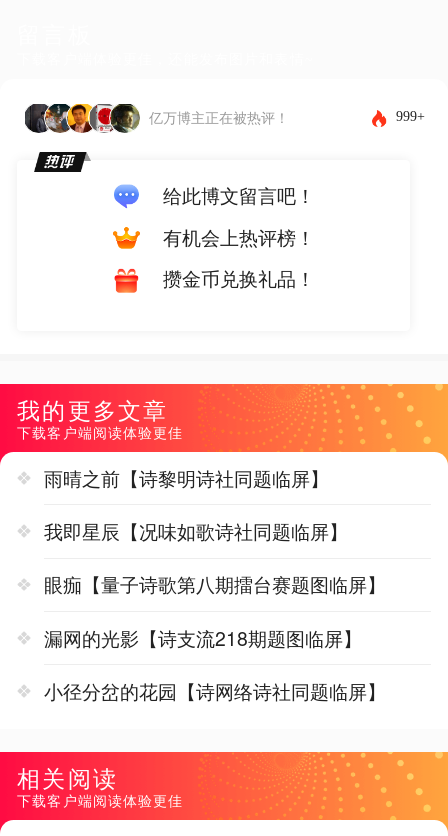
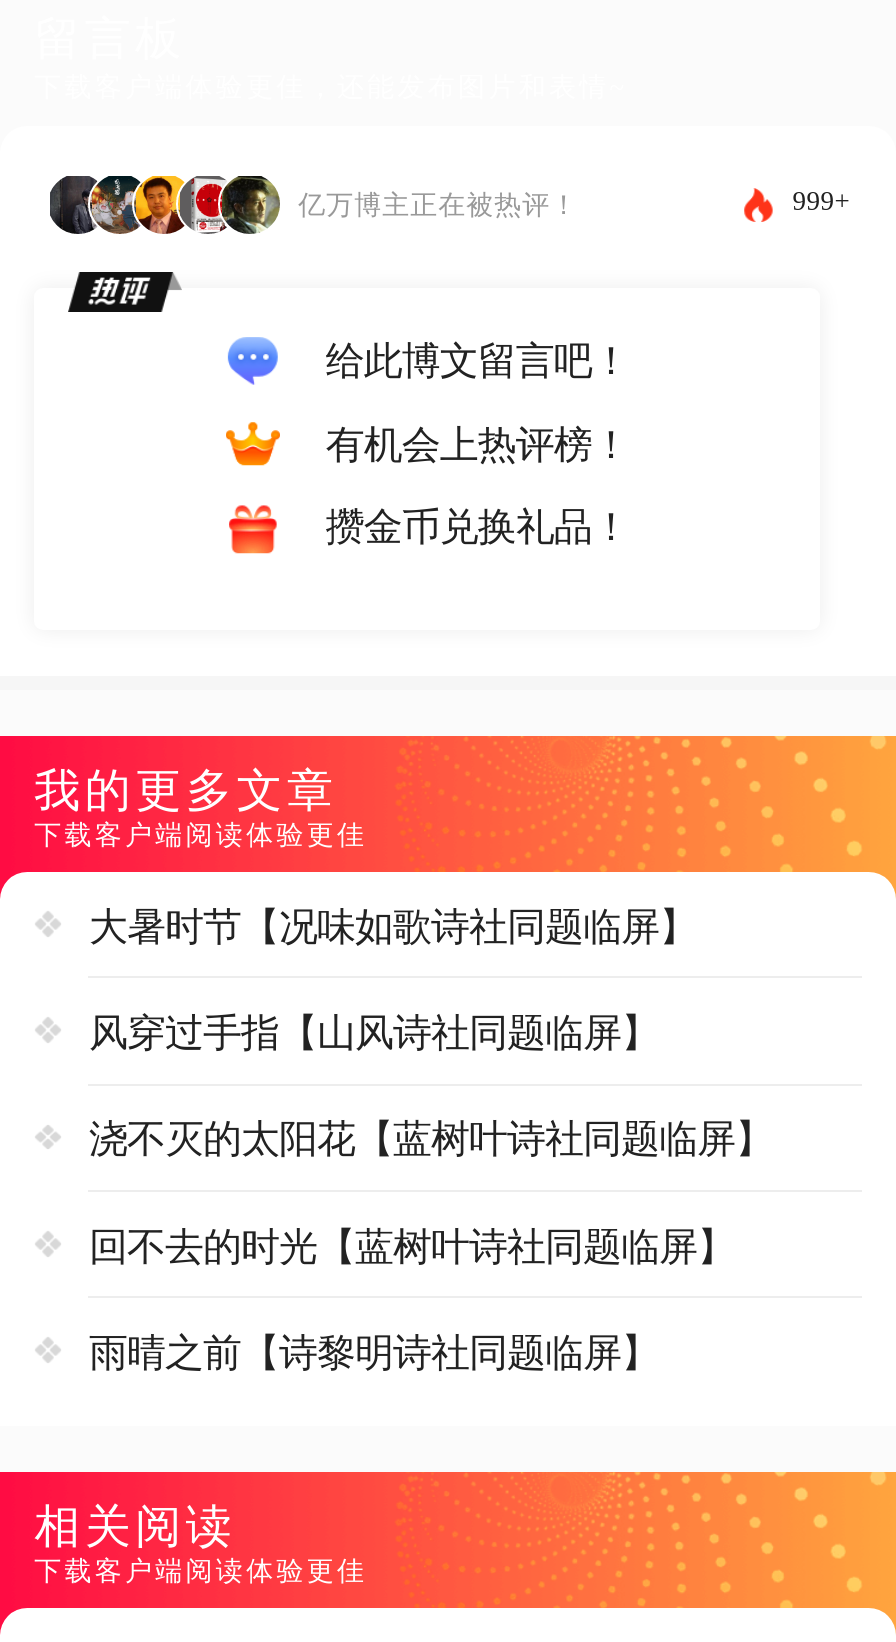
none -> [89,896,773,1272] 大暑时节【况味如歌诗社同题临屏】 | 风穿过手指【山风诗社同题临屏】 | 浇不灭的太阳花【蓝树叶诗社同题临屏】 | 回不去的时光【蓝树叶诗社同题临屏】
moved [44,464,329,492] -> [89,1322,659,1378]: 雨晴之前【诗黎明诗社同题临屏】
[44,517,386,705] 我即星辰【况味如歌诗社同题临屏】 | 眼痂【量子诗歌第八期擂台赛题图临屏】 | 漏网的光影【诗支流218期题图临屏】 | 小径分岔的花园【诗网络诗社同题临屏】 -> none

